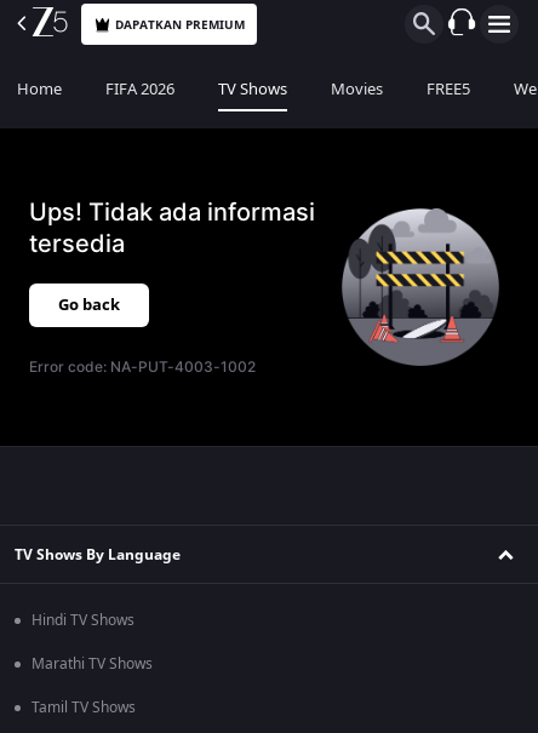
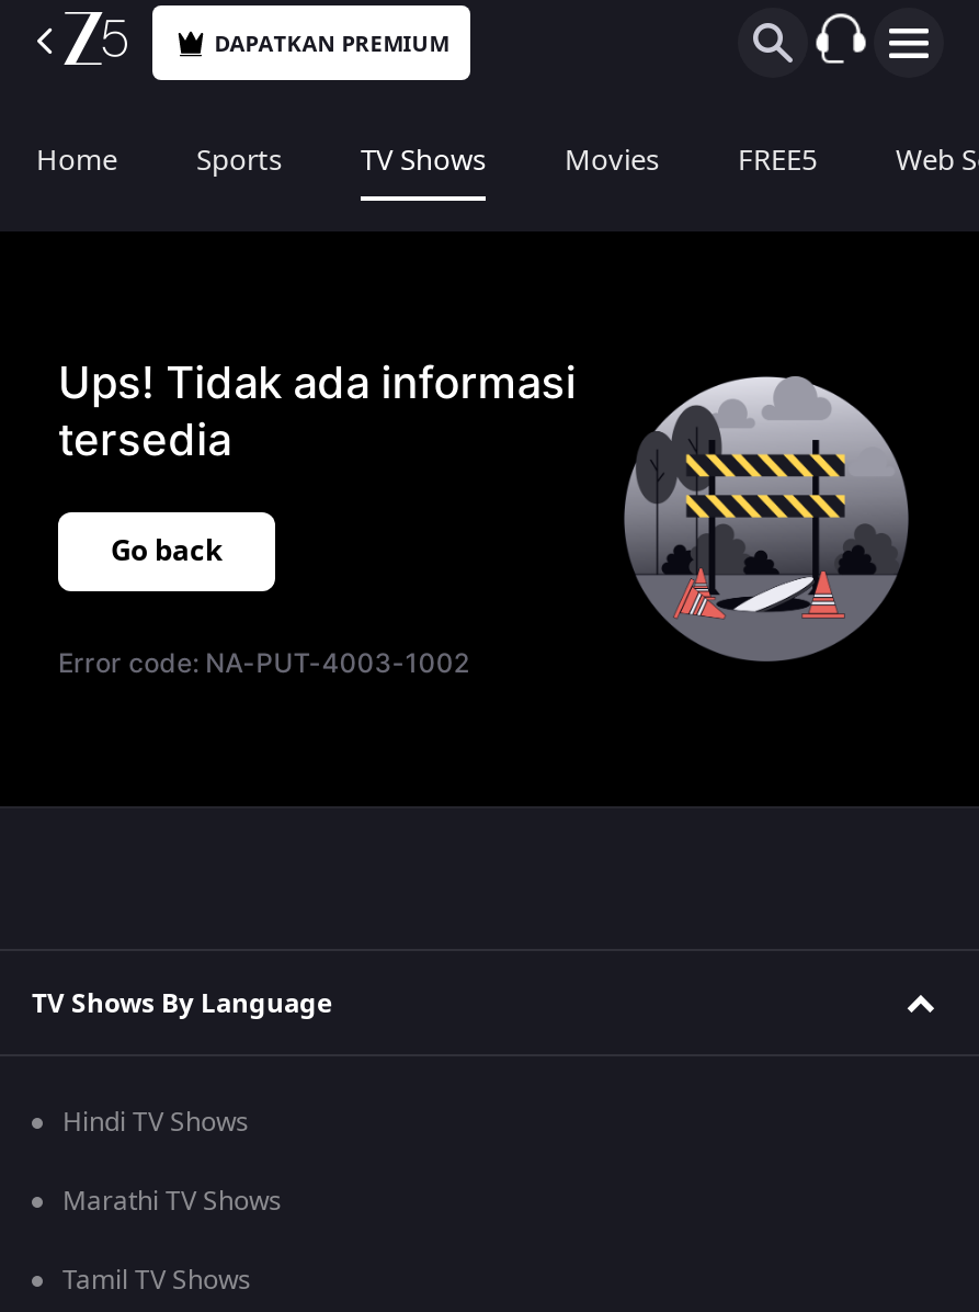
[105,78,174,101] FIFA 2026 -> [196,139,282,181] Sports

